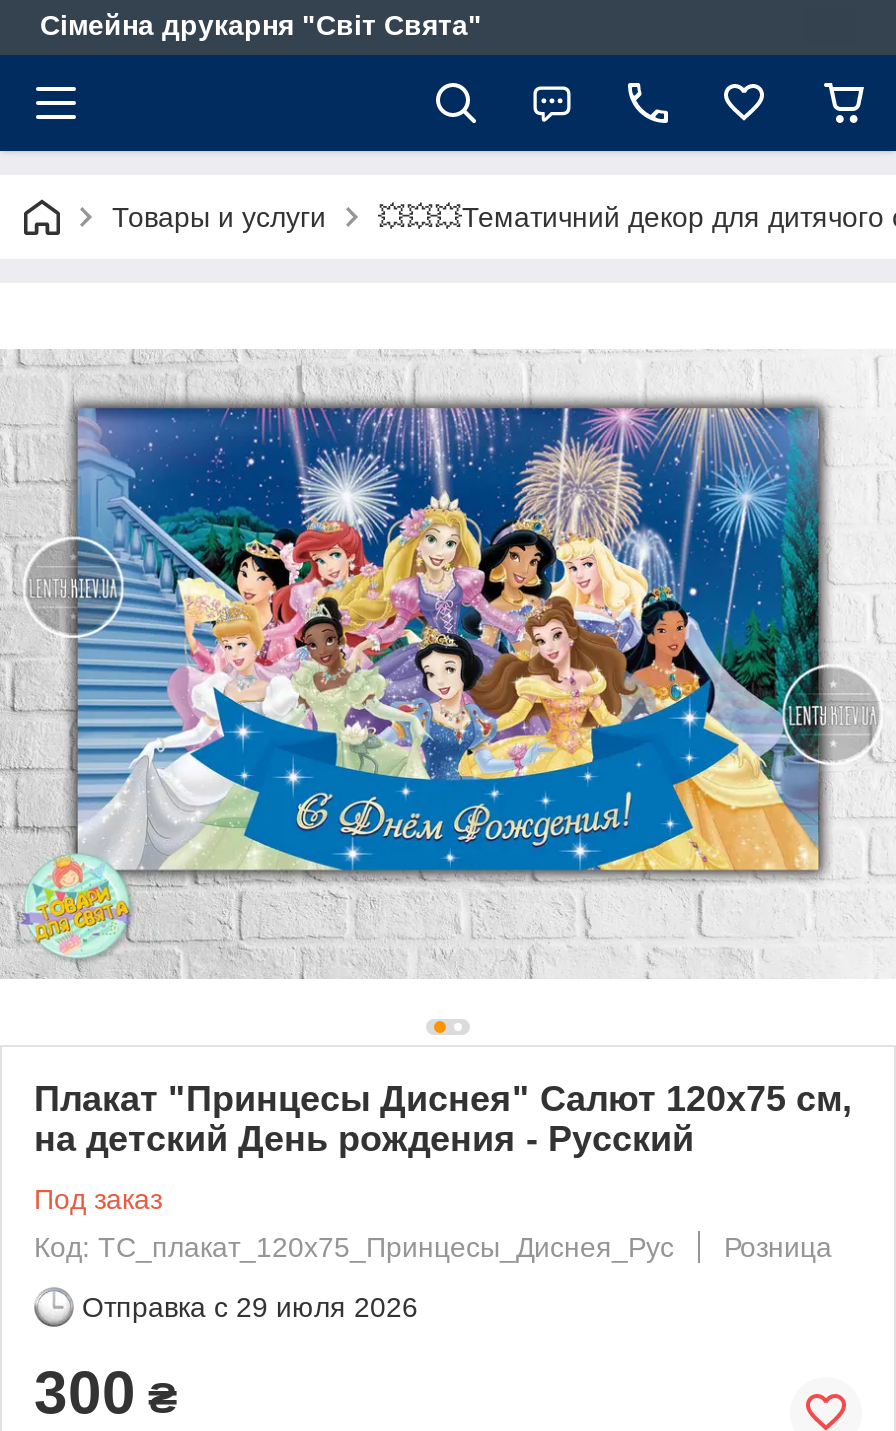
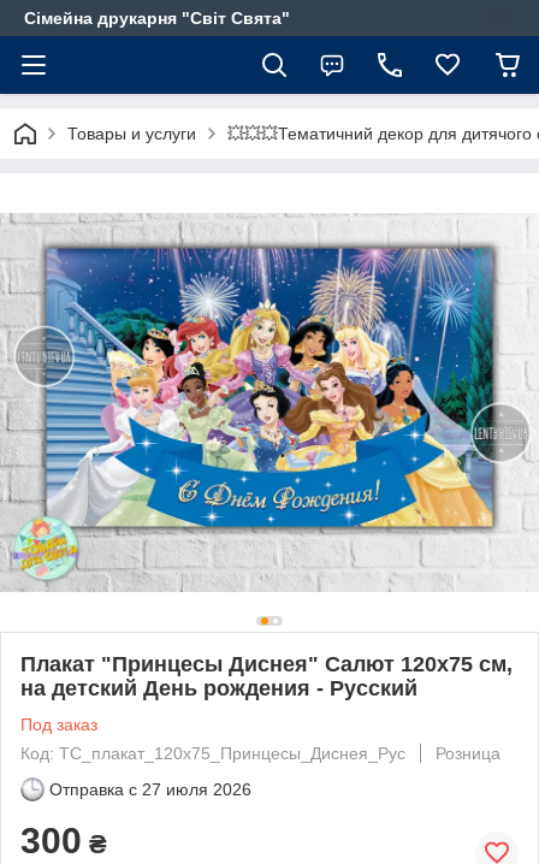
[82,1291,418,1323] Отправка с 29 июля 2026 -> [49,780,251,799] Отправка с 27 июля 2026

